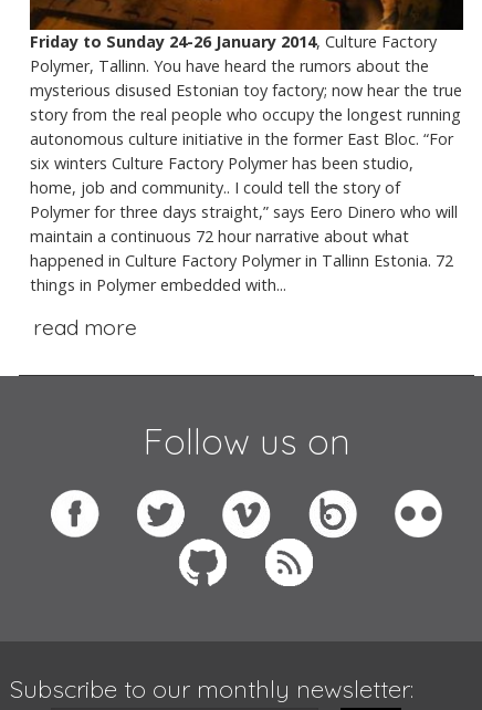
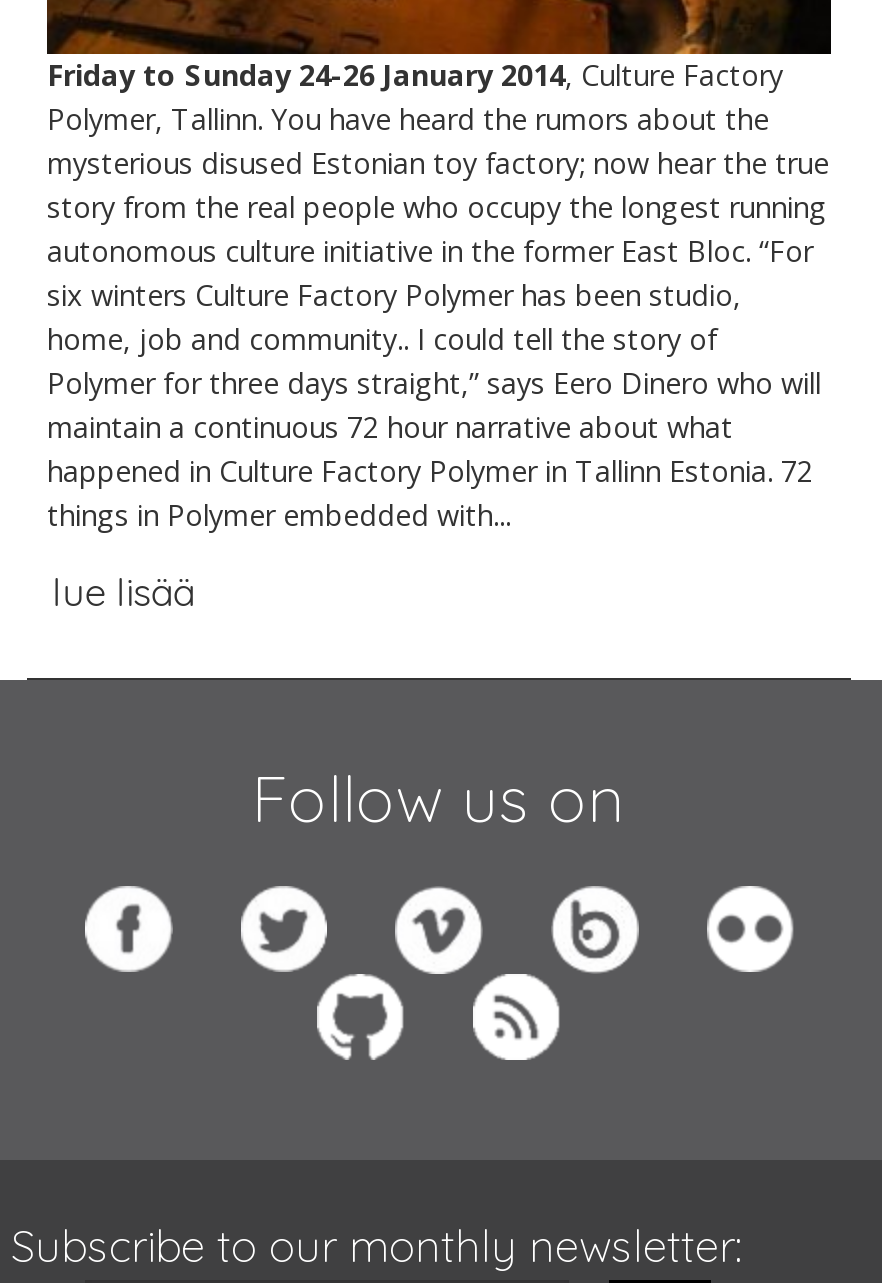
[33,314,137,341] read more -> [53,568,195,616] lue lisää

